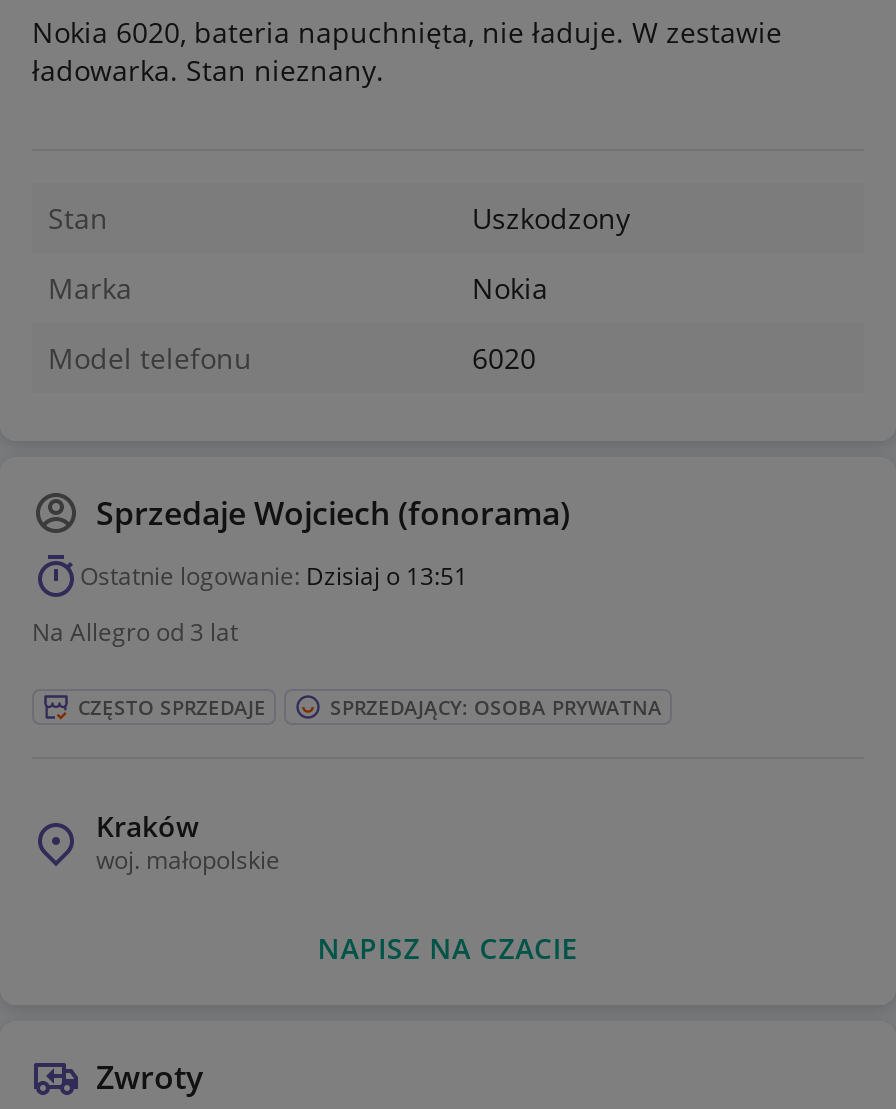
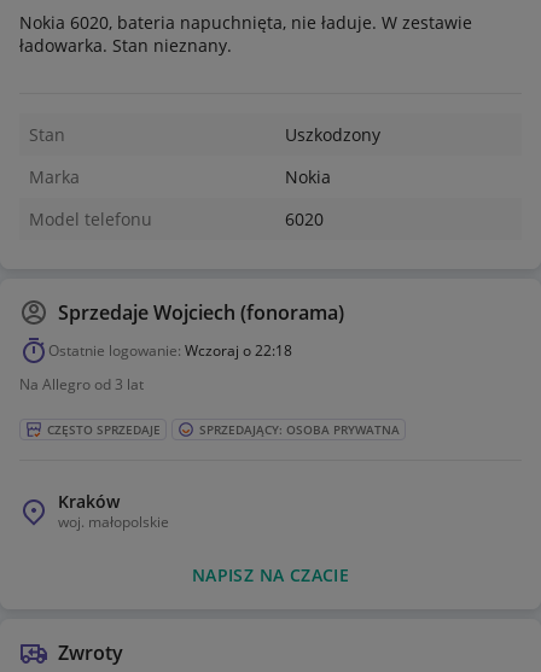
[80,559,468,593] Ostatnie logowanie: Dzisiaj o 13:51 -> [48,340,292,361] Ostatnie logowanie: Wczoraj o 22:18

